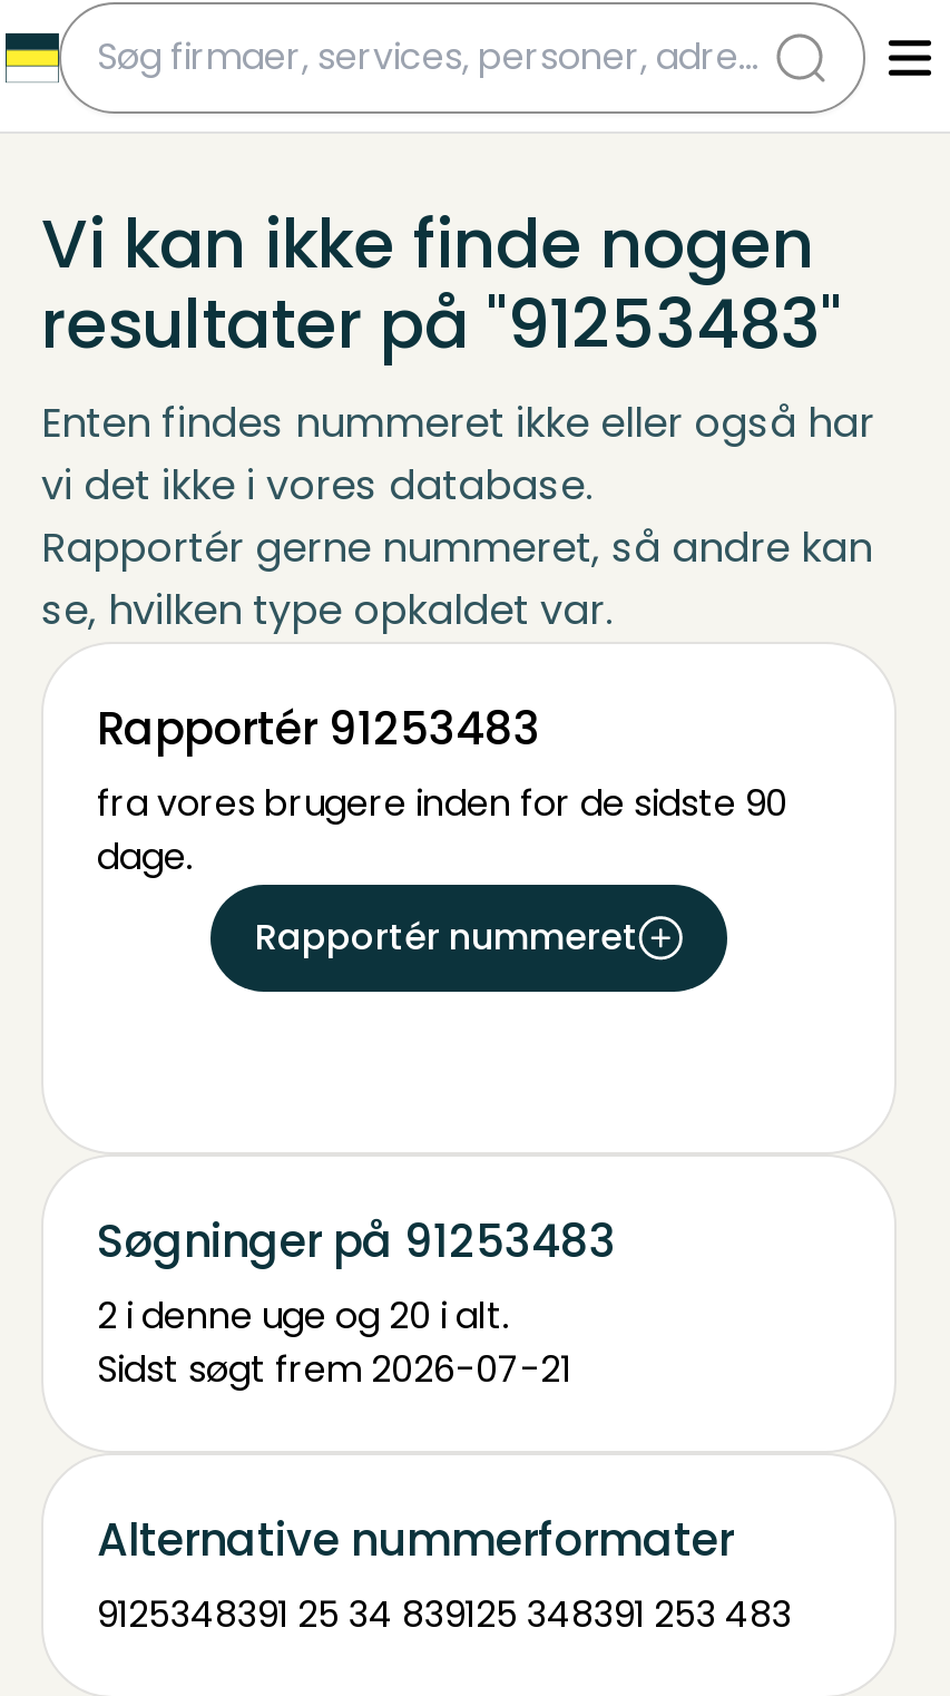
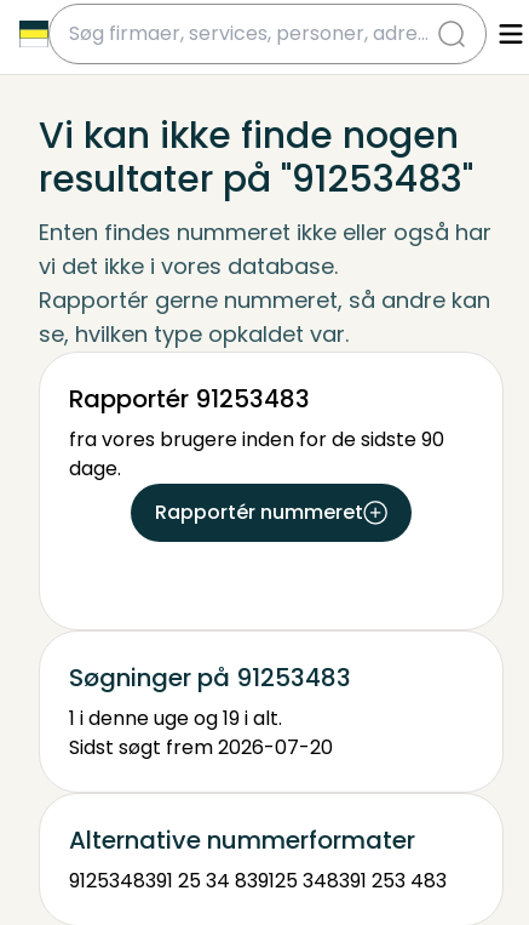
[97,1290,509,1342] 2 i denne uge og 20 i alt. -> [69,704,282,732] 1 i denne uge og 19 i alt.
[97,1344,571,1395] Sidst søgt frem 2026-07-21 -> [69,733,333,761] Sidst søgt frem 2026-07-20

